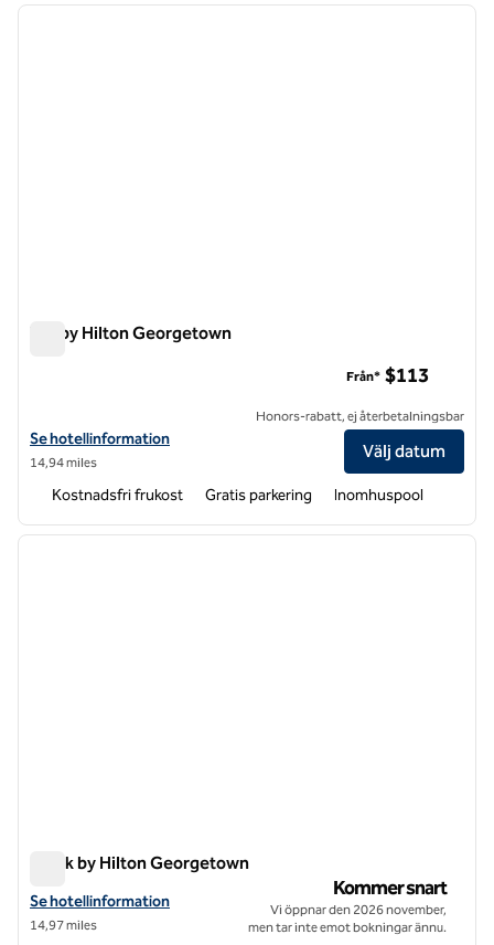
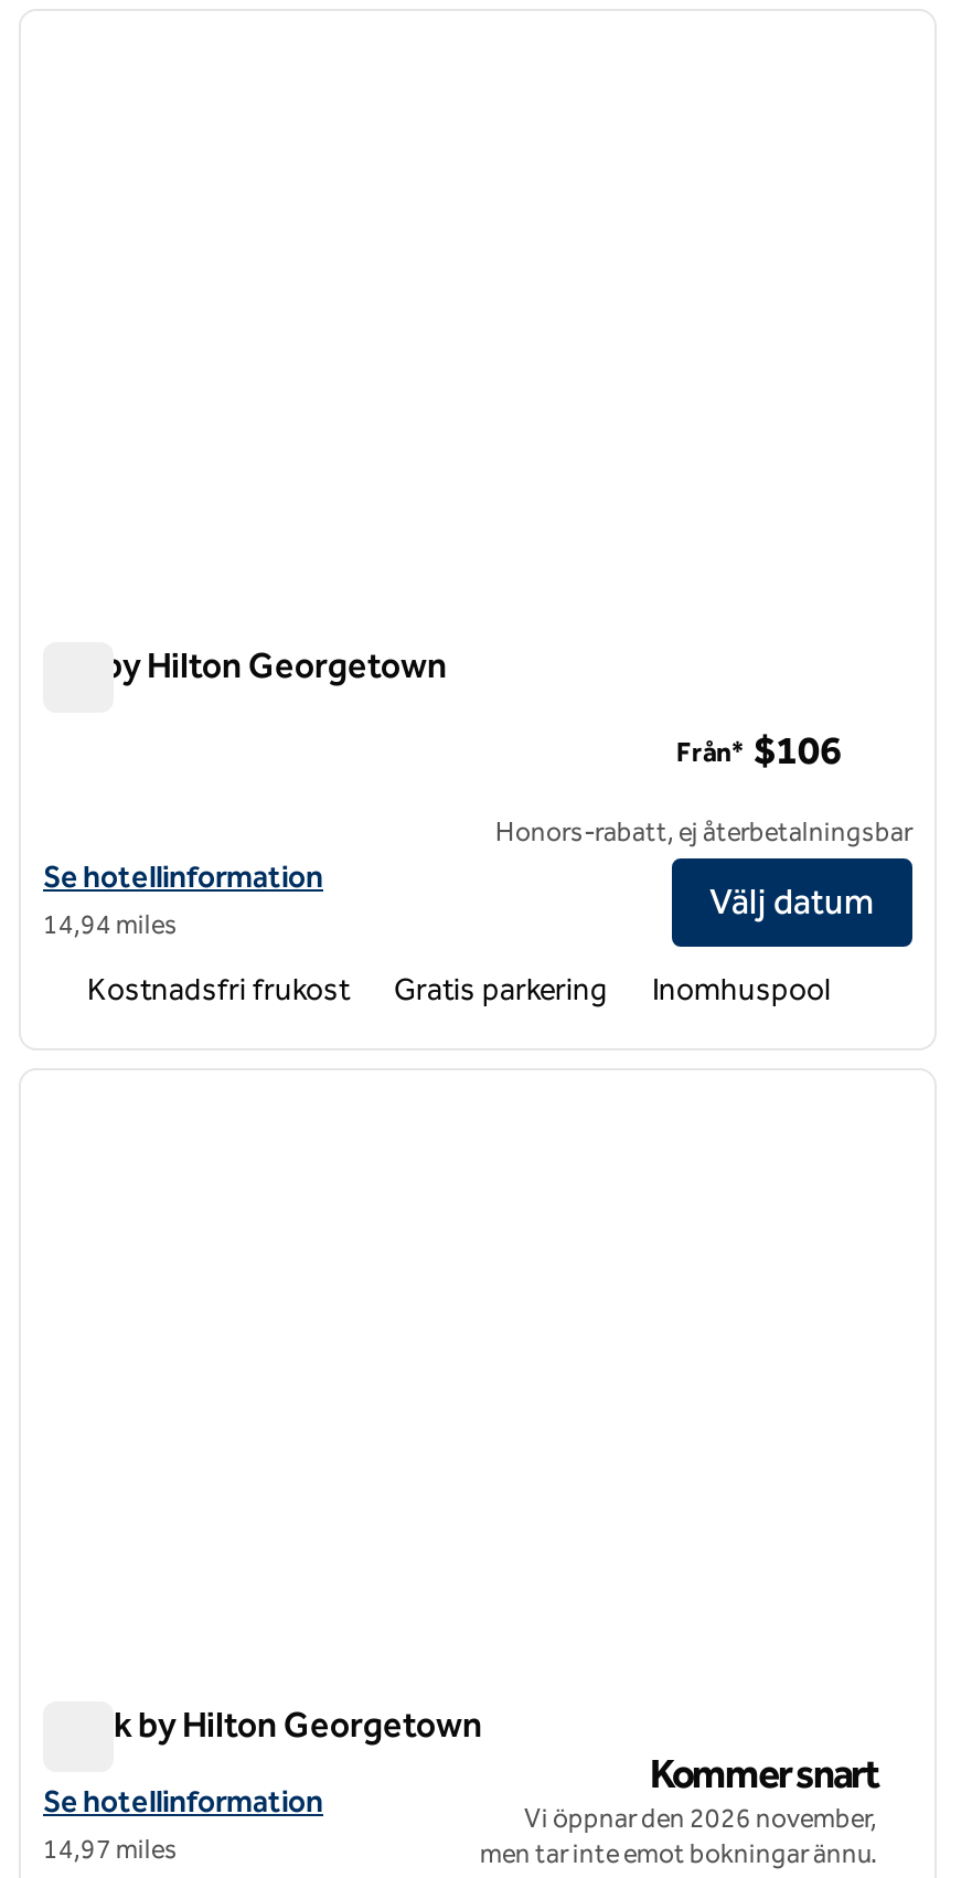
[346,364,429,388] Från* $113 -> [676,727,842,775] Från* $106

